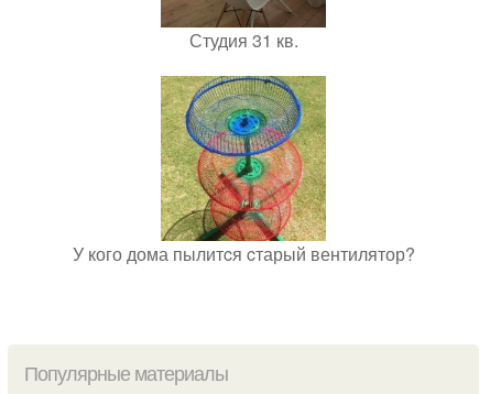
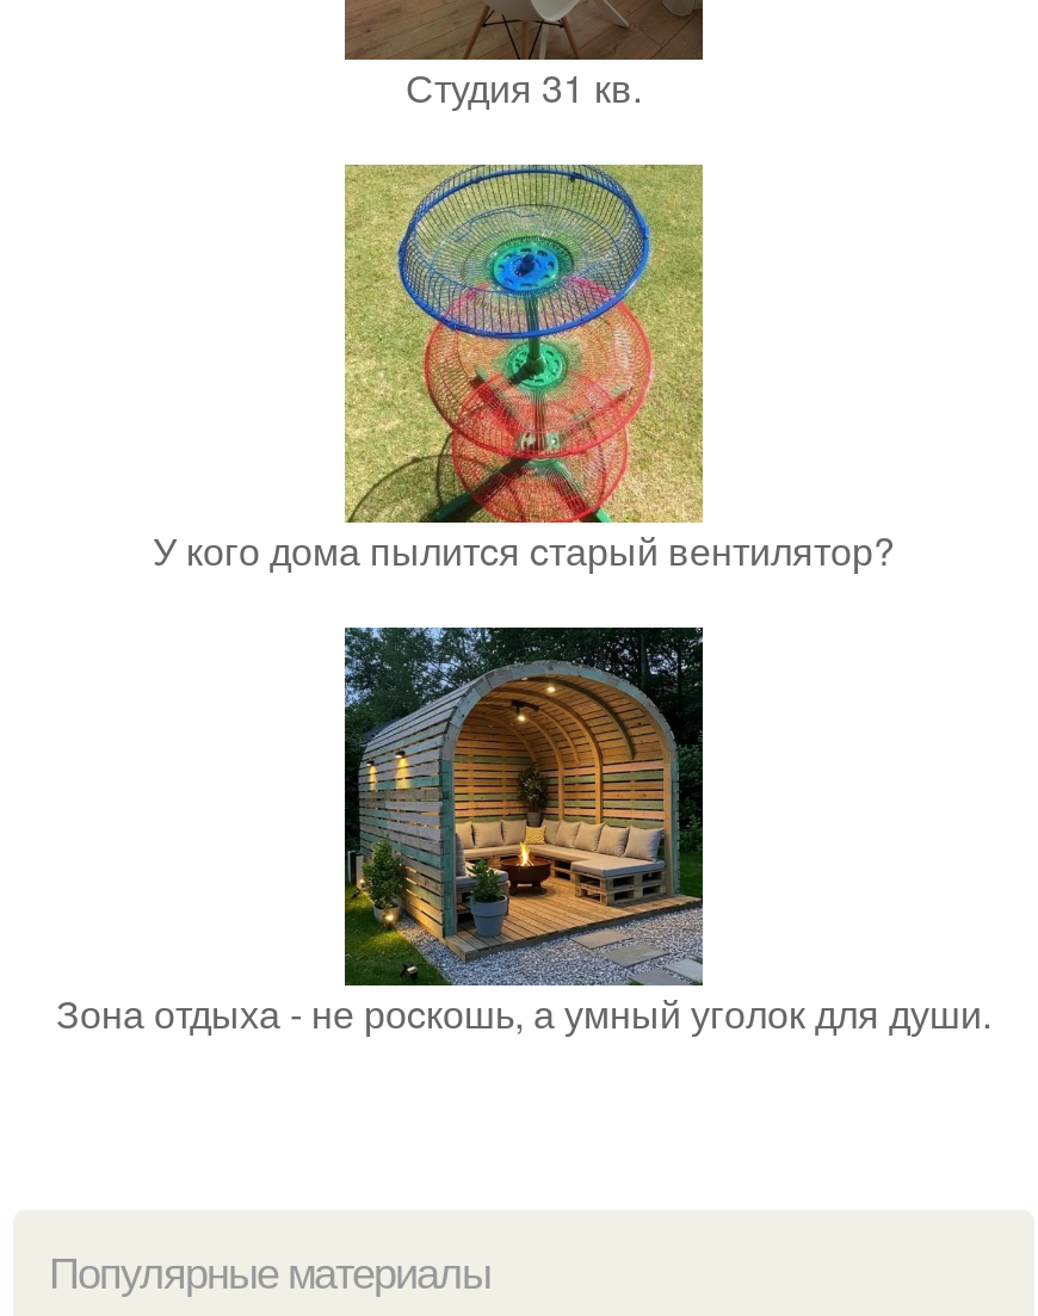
none -> [56,625,991,1040] [image] | Зона отдыха - не роcкошь, а умный уголок для души.

